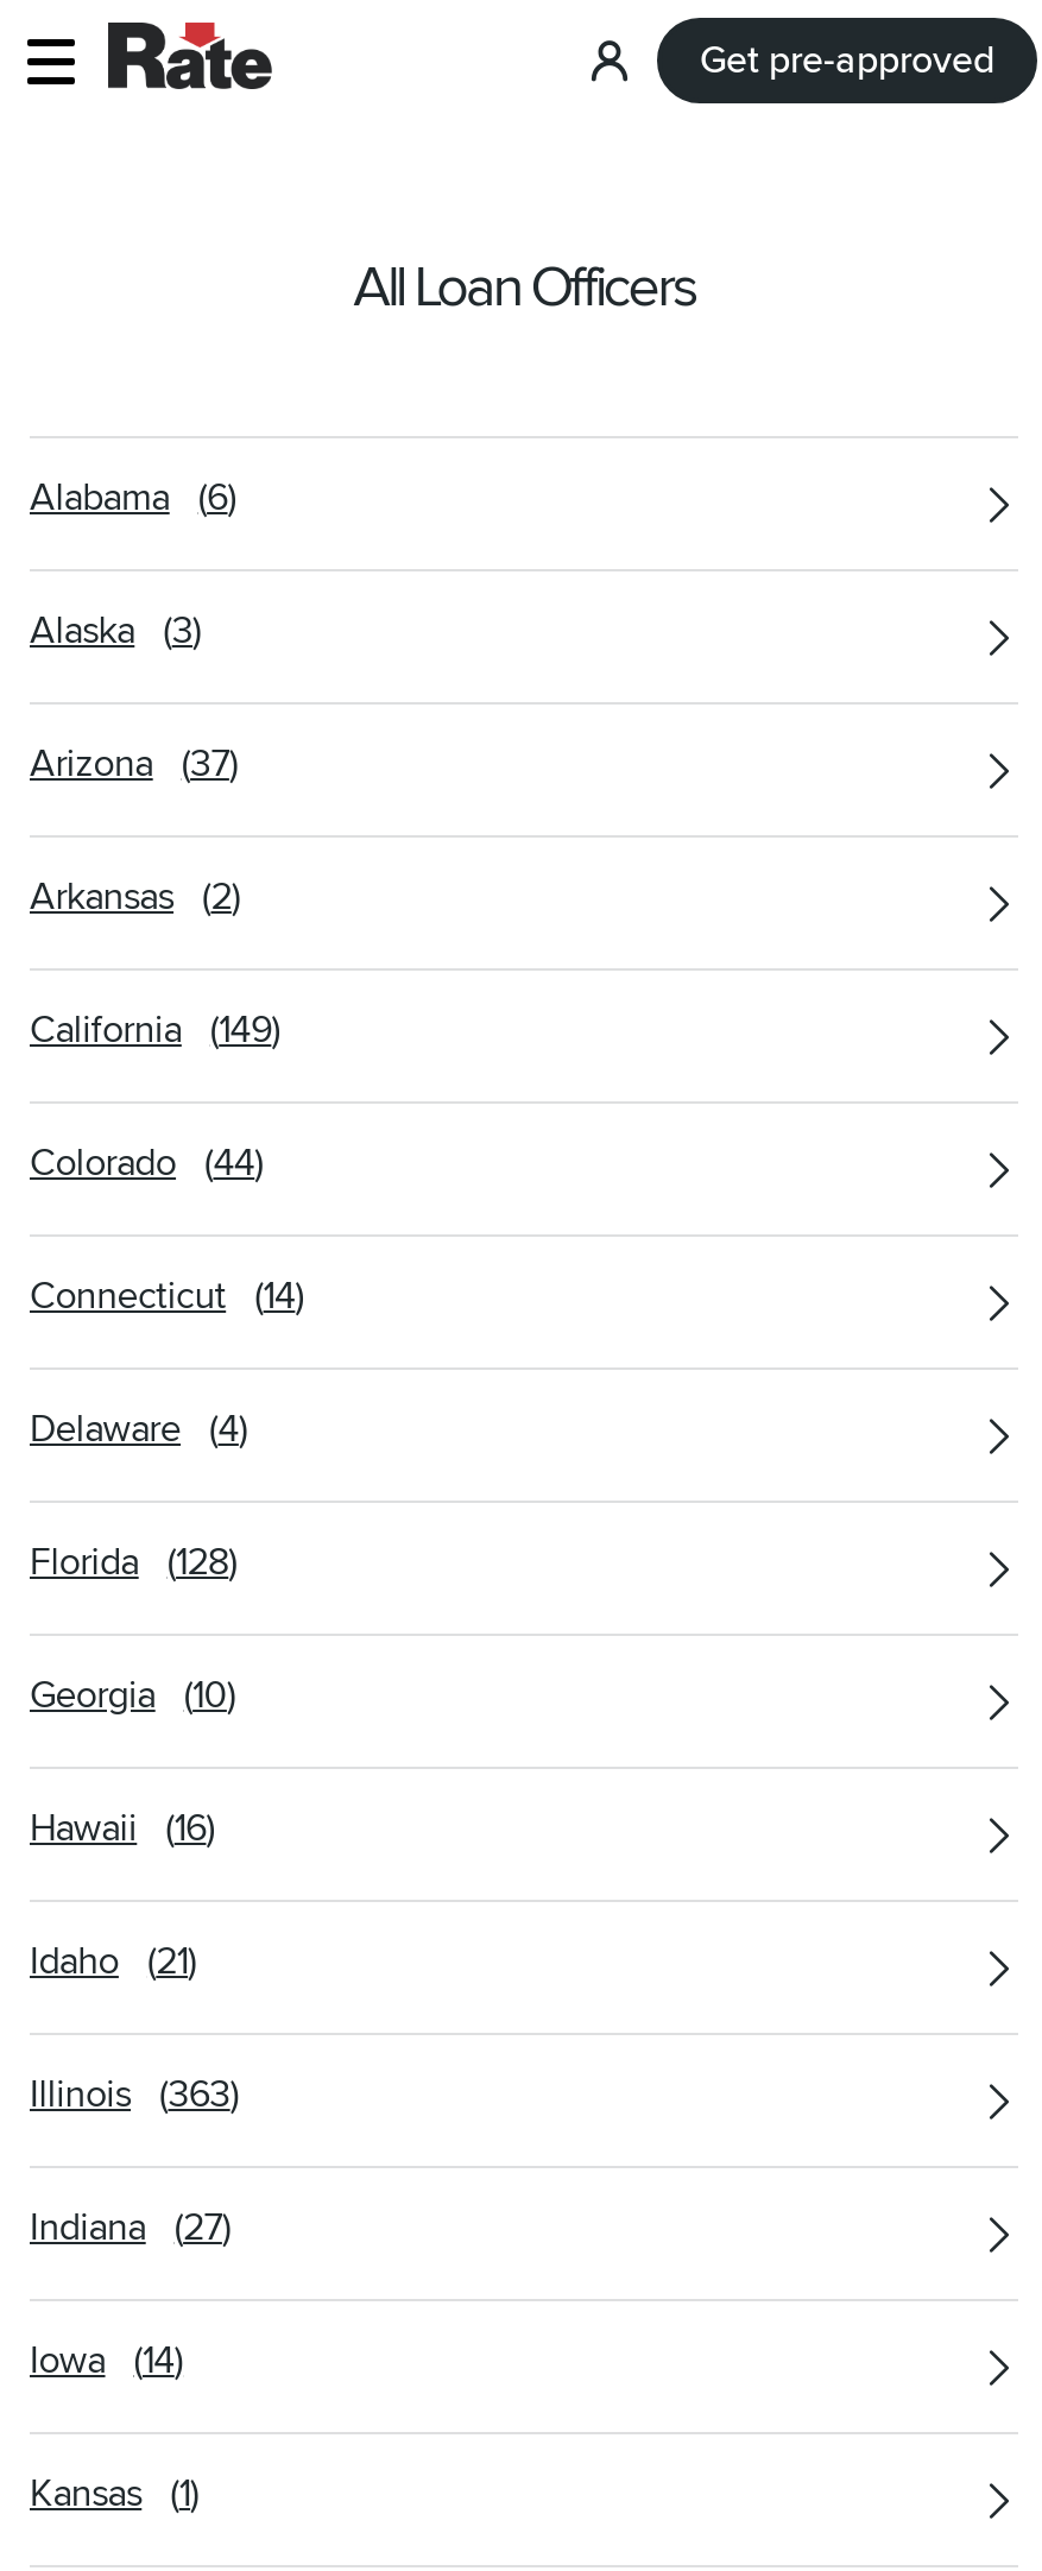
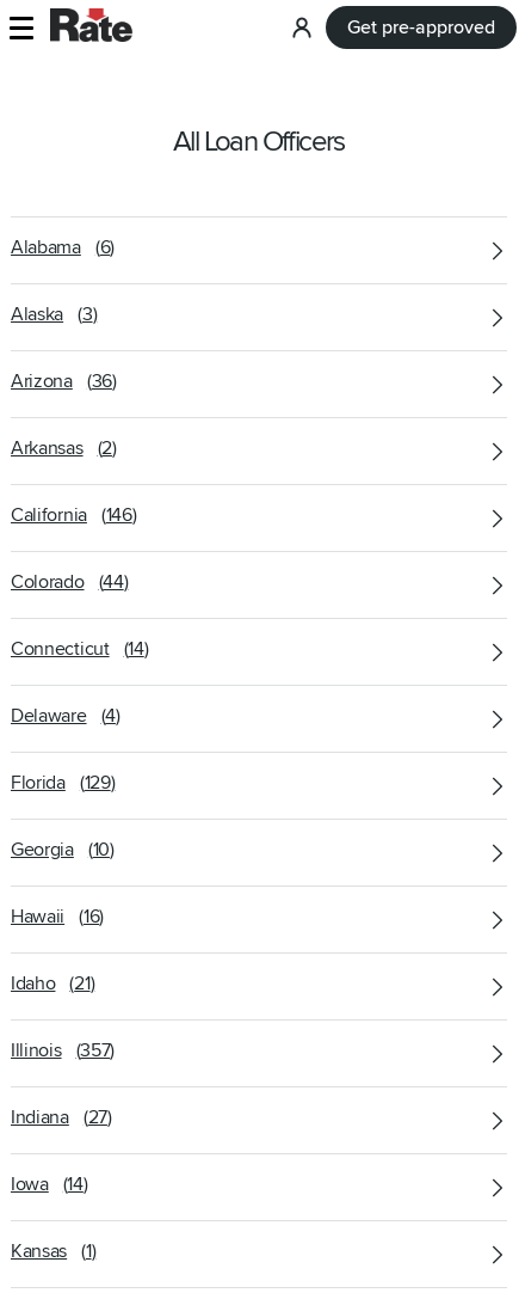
[30,740,238,788] Arizona (37) -> [11,369,116,393] Arizona (36)
[30,1006,280,1054] California (149) -> [11,503,136,527] California (146)
[30,1539,237,1586] Florida (128) -> [11,771,115,795] Florida (129)
[30,2071,239,2118] Illinois (363) -> [11,1038,115,1062] Illinois (357)

